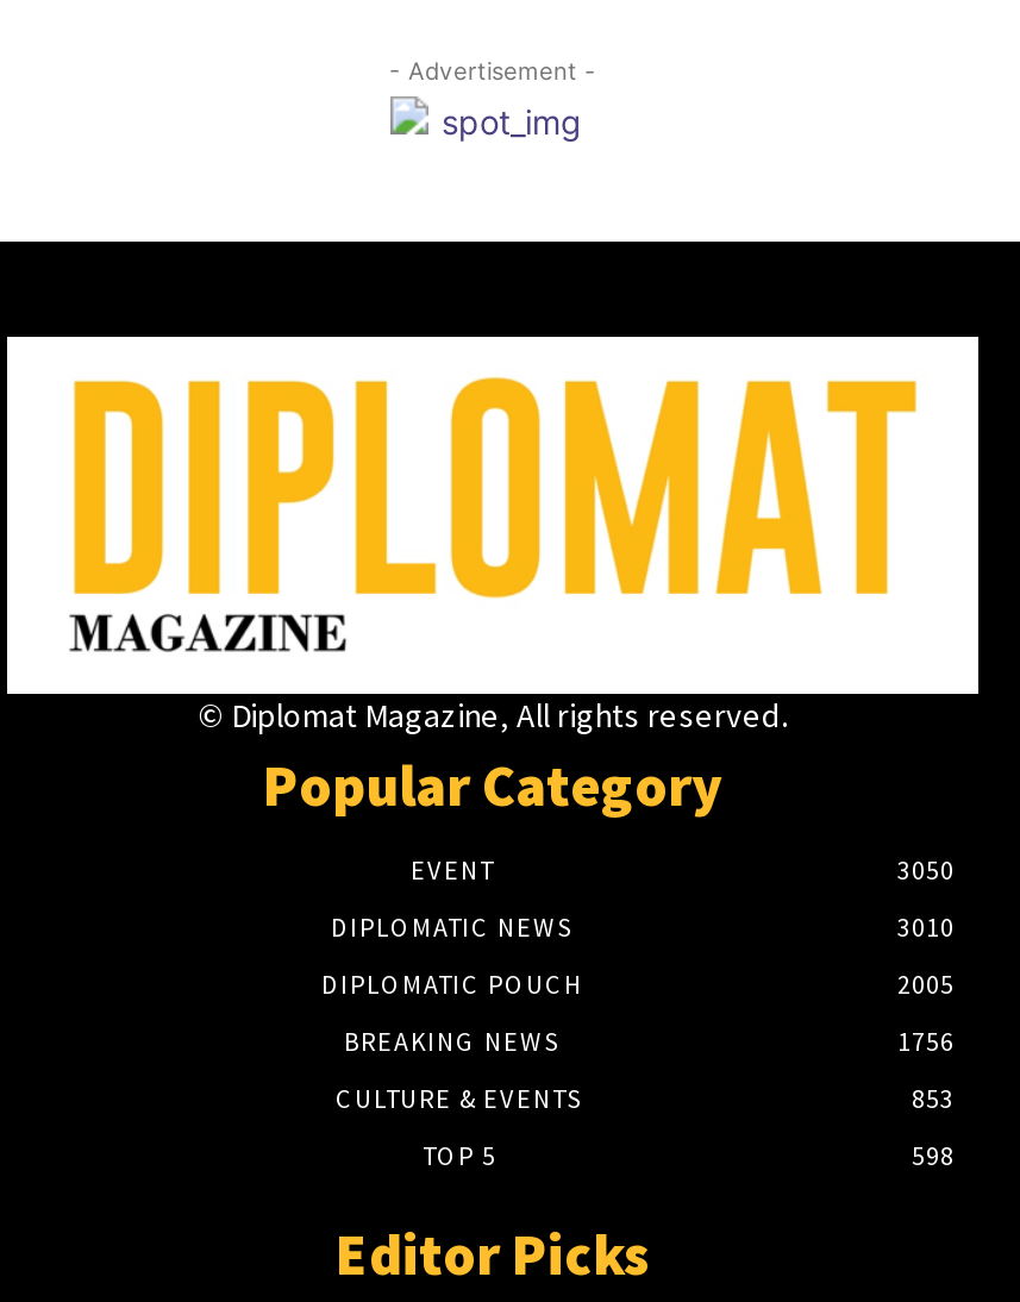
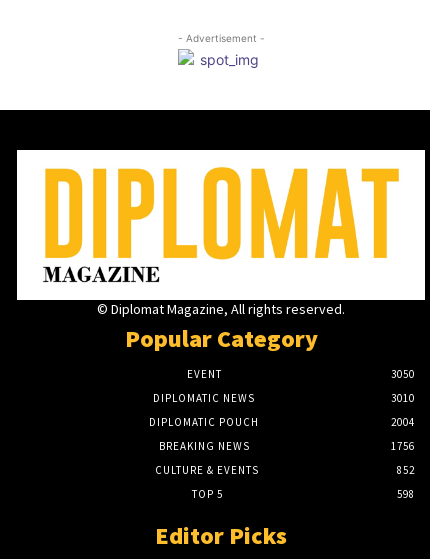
[897,966,955,1000] 2005 -> [391,414,415,428] 2004
[912,1081,955,1114] 853 -> [397,462,415,476] 852

